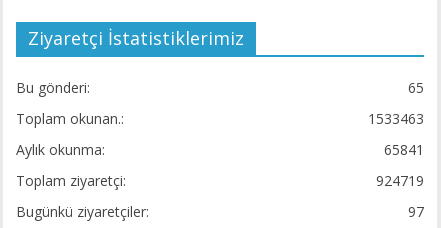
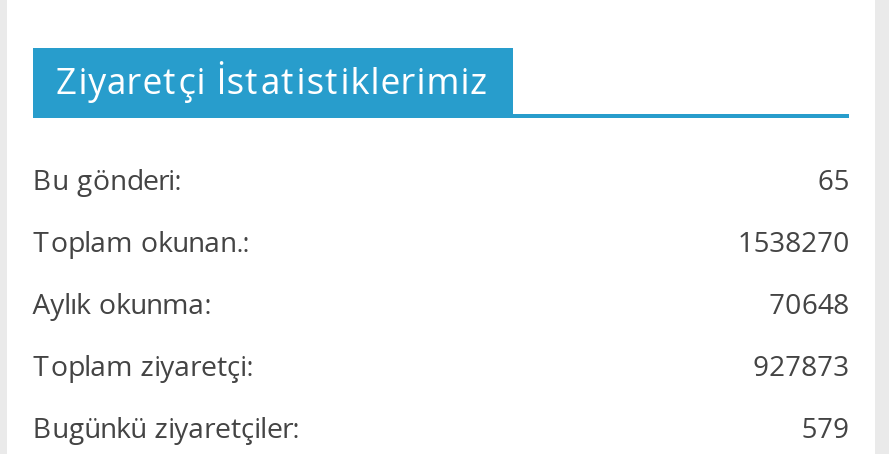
[368,109,424,128] 1533463 -> [737,221,849,259] 1538270
[384,140,424,159] 65841 -> [769,283,849,321] 70648
[376,171,424,190] 924719 -> [753,345,849,383] 927873
[408,202,424,221] 97 -> [801,407,849,445] 579

